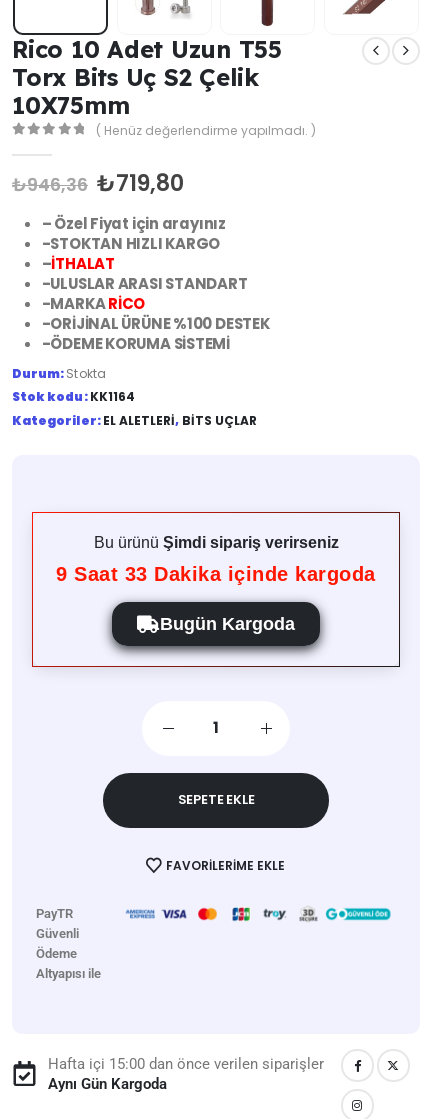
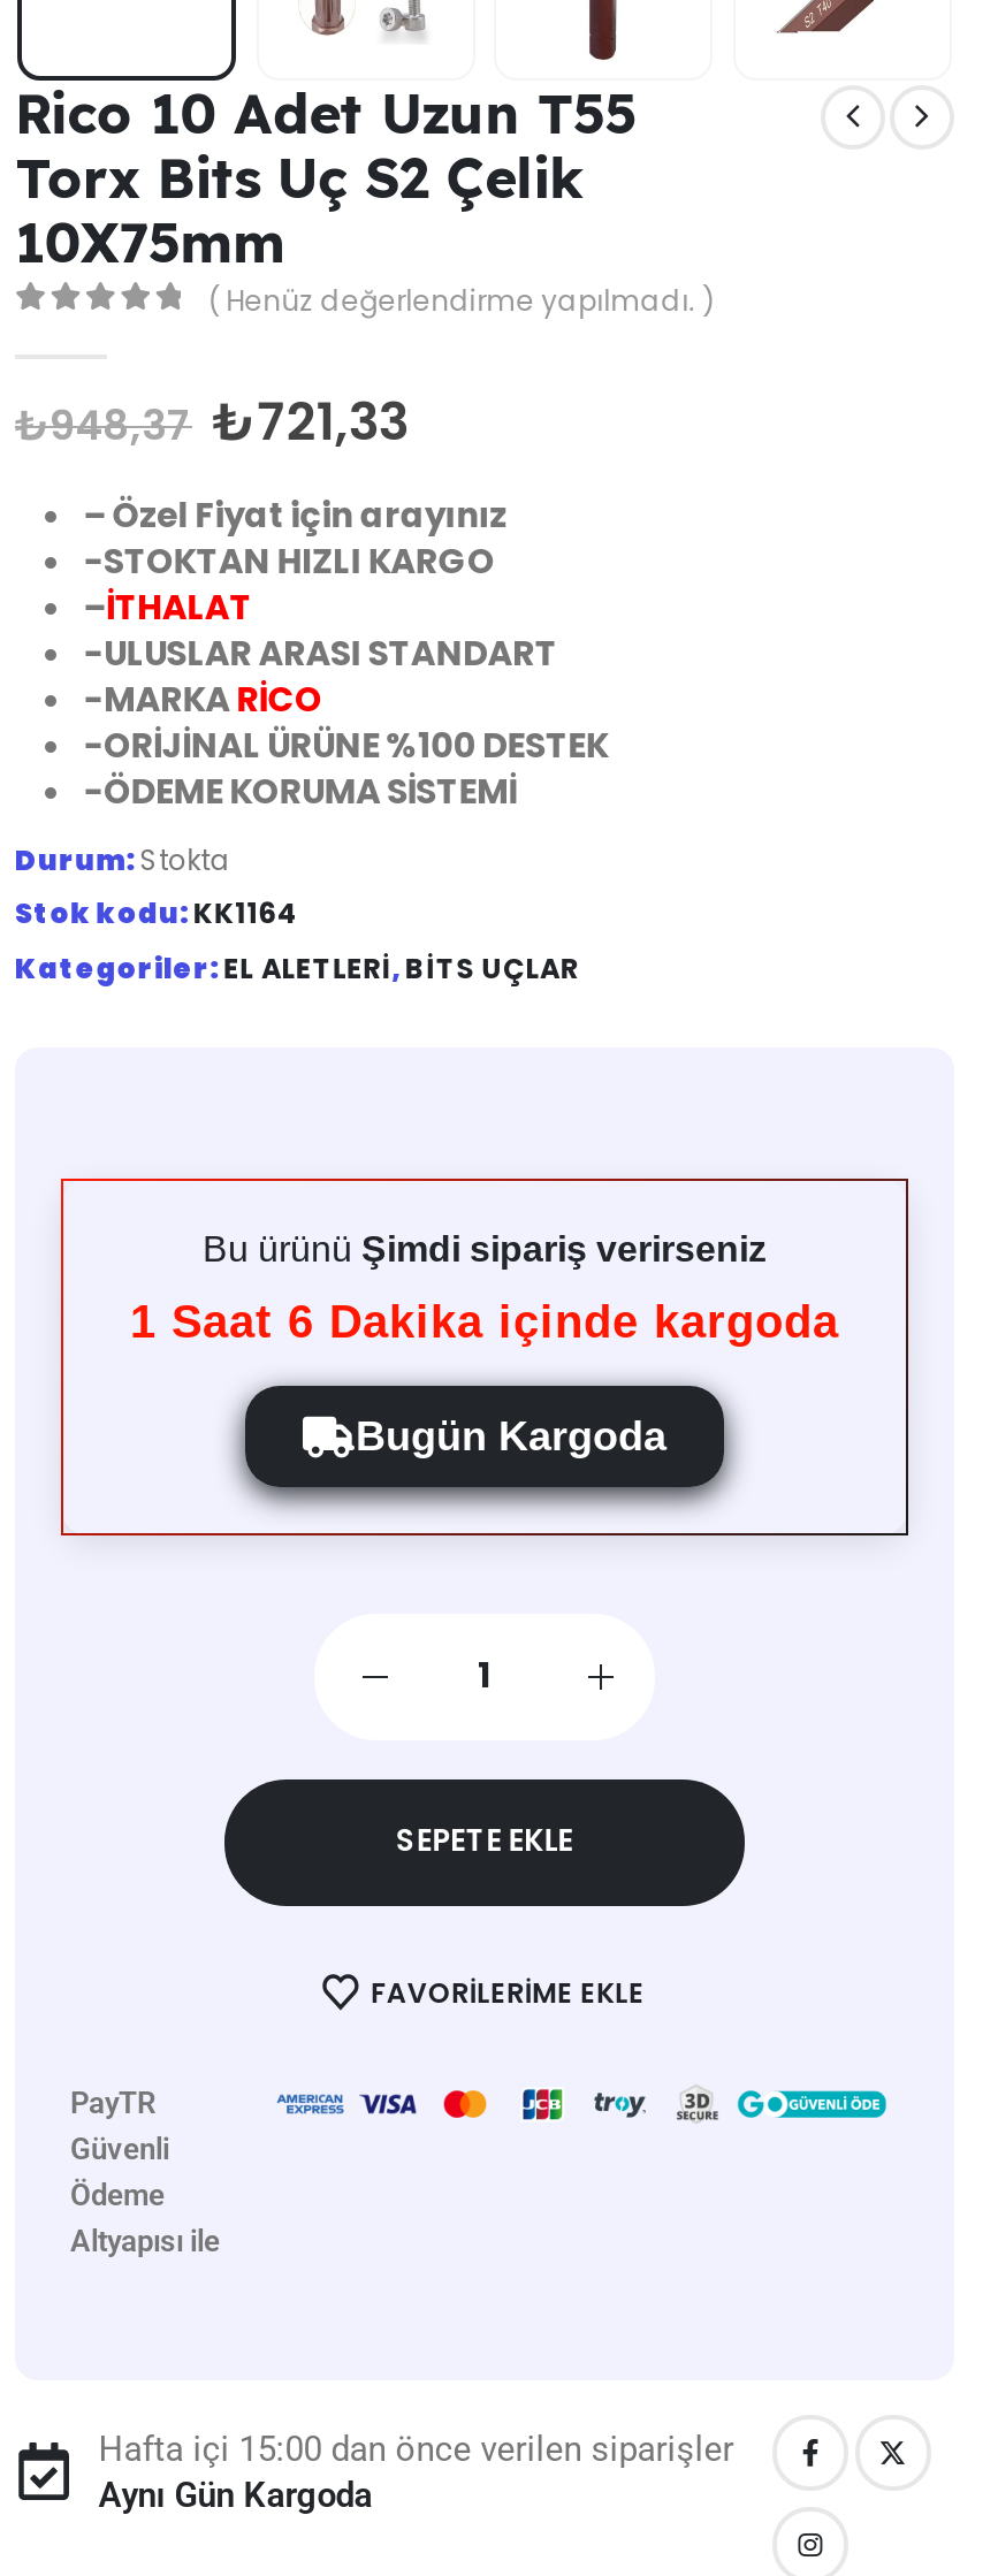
[12,168,184,199] ₺946,36 ₺719,80 -> [15,387,408,459] ₺948,37 ₺721,33
[56,563,376,585] 9 Saat 33 Dakika içinde kargoda -> [130,1296,839,1347] 1 Saat 6 Dakika içinde kargoda

